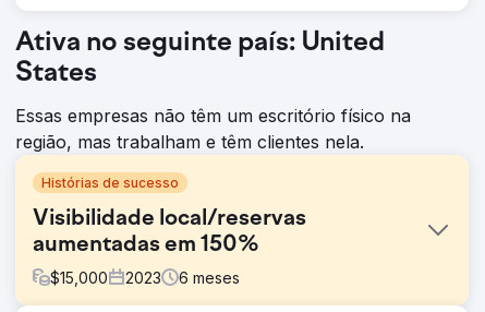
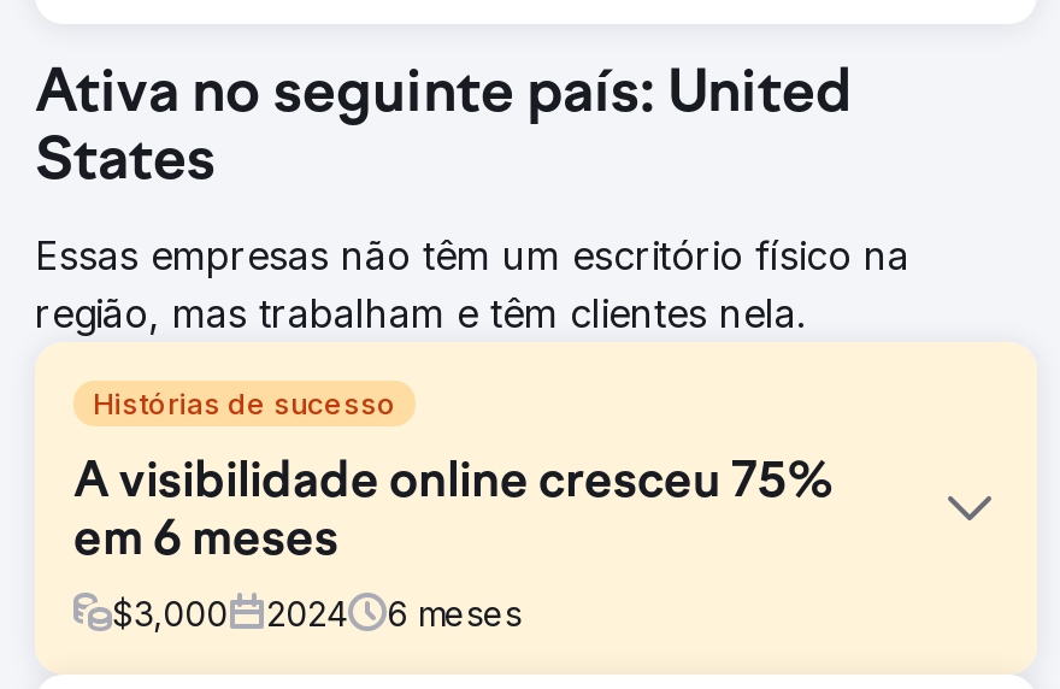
[33,207,306,257] Visibilidade local/reservas | aumentadas em 150% -> [73,457,835,568] A visibilidade online cresceu 75% | em 6 meses
[50,268,161,286] $15,000 | 2023 -> [112,592,348,633] $3,000 | 2024

